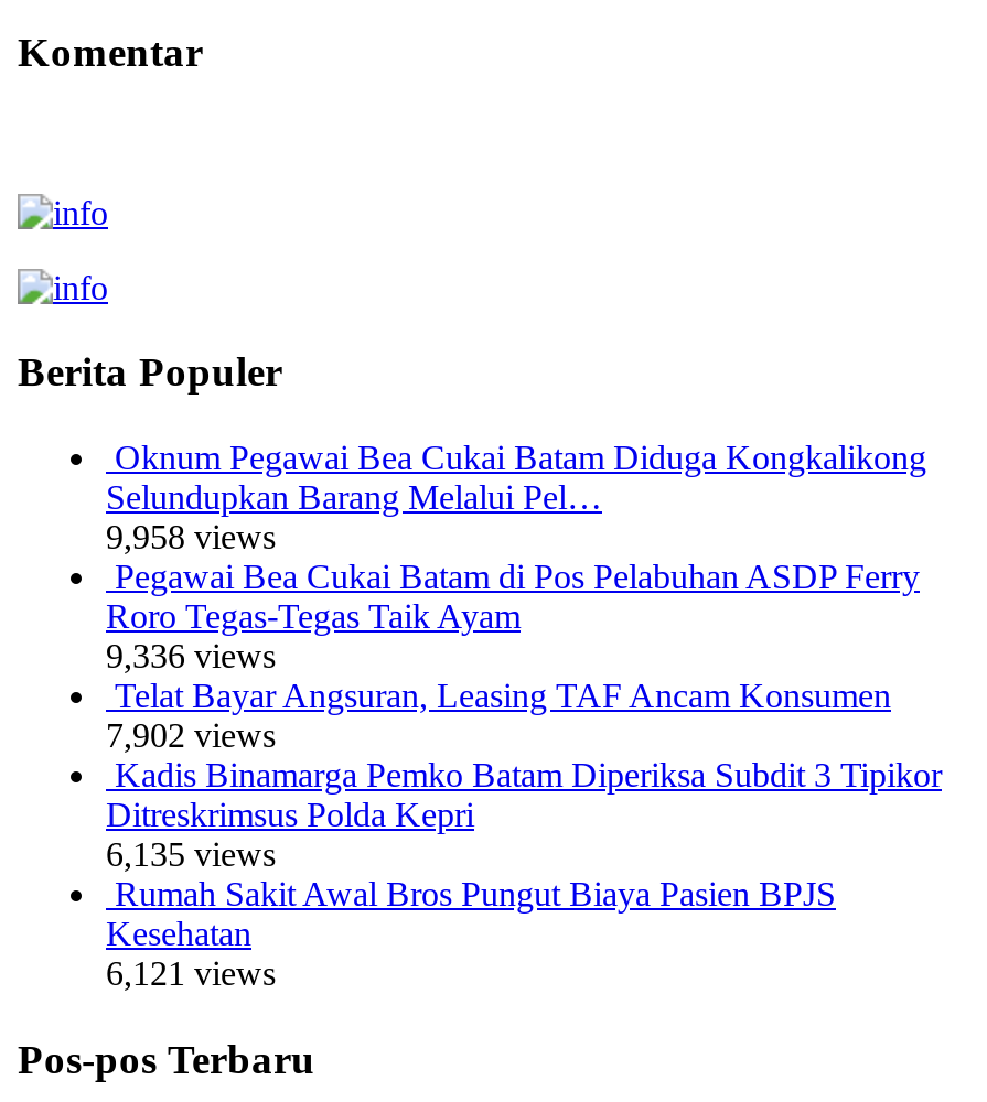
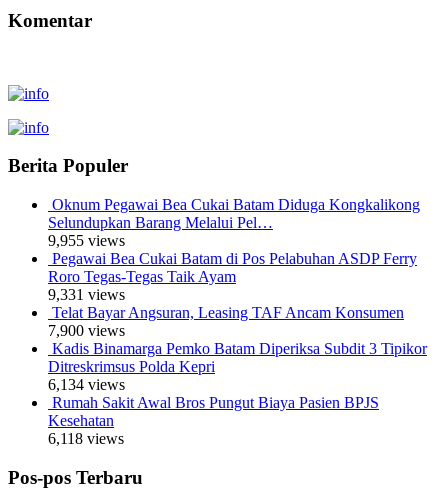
[106,518,276,555] 9,958 views -> [48,232,125,249] 9,955 views
[106,637,276,674] 9,336 views -> [48,286,125,303] 9,331 views
[106,716,276,754] 7,902 views -> [48,322,125,339] 7,900 views
[106,835,276,873] 6,135 views -> [48,376,125,393] 6,134 views
[106,954,276,992] 6,121 views -> [48,430,124,447] 6,118 views

